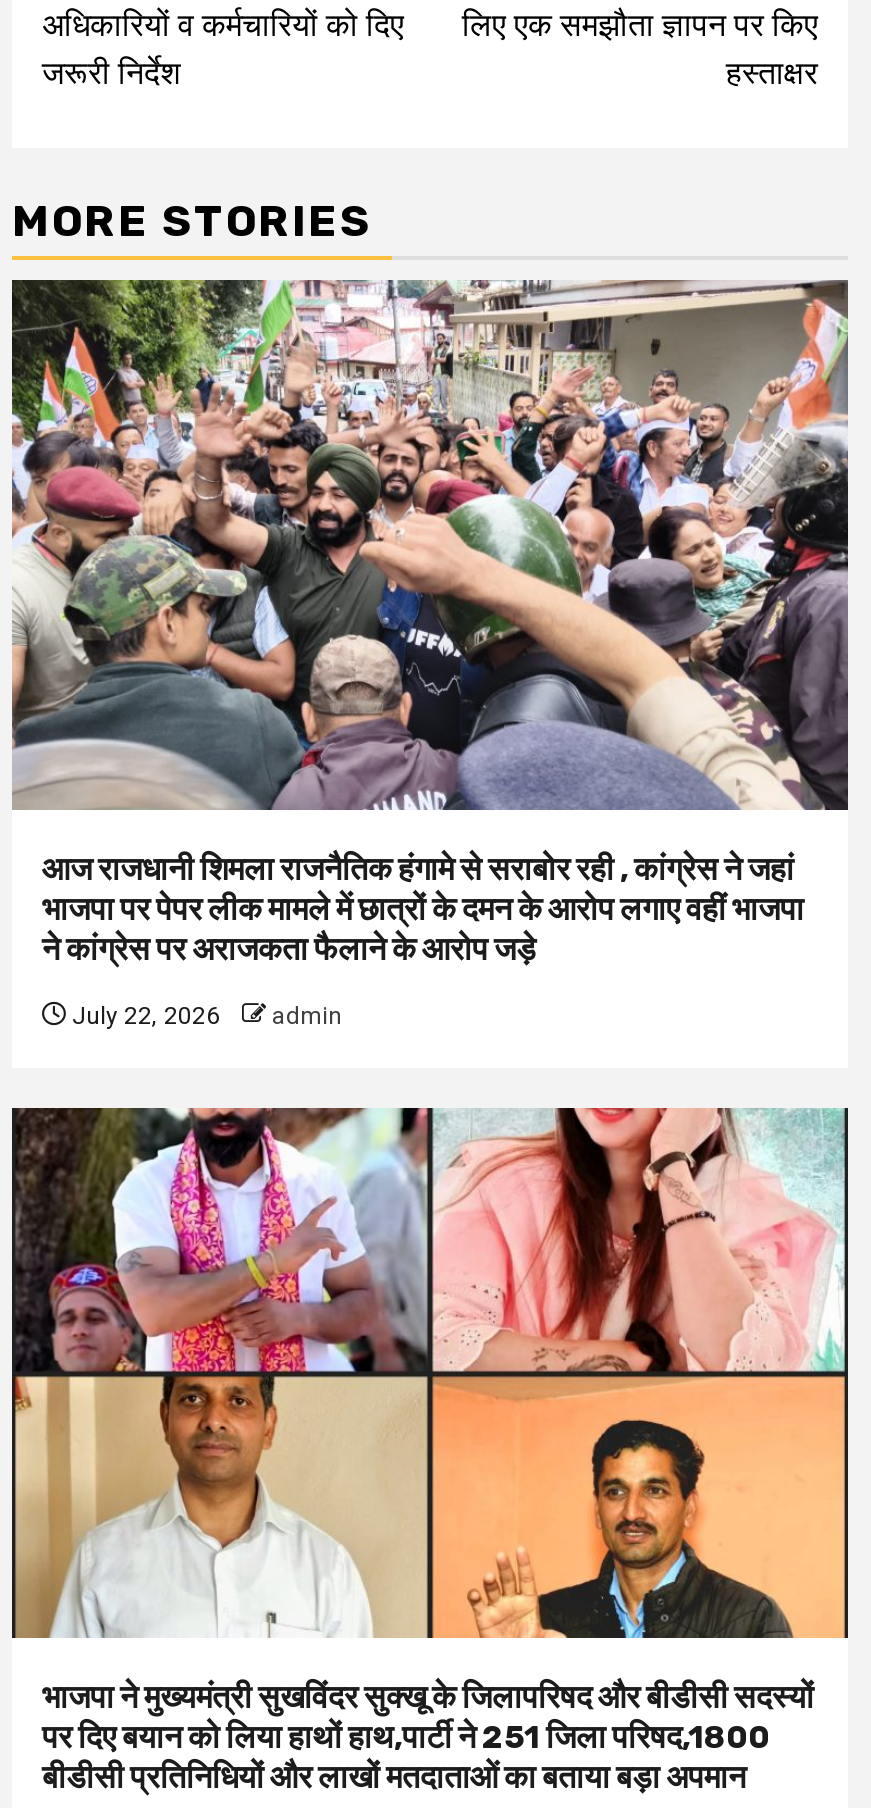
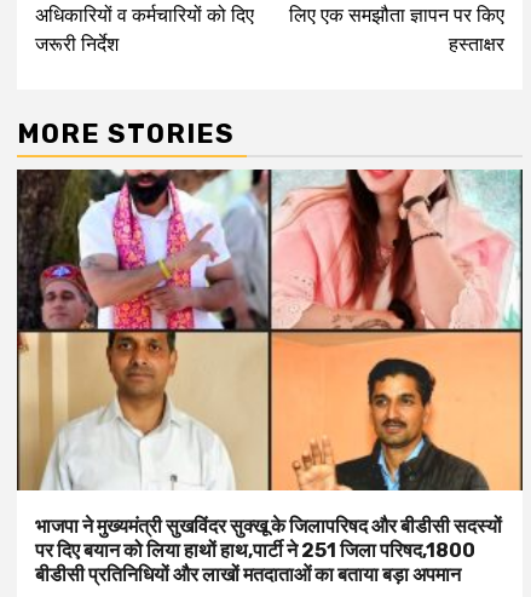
[10,278,850,1031] [image] | आज राजधानी शिमला राजनैतिक हंगामे से सराबोर रही , कांग्रेस ने जहां | भाजपा पर पेपर लीक मामले में छात्रों के दमन के आरोप लगाए वहीं भाजपा | ने कांग्रेस पर अराजकता फैलाने के आरोप जड़े | July 22, 2026 | admin -> none

